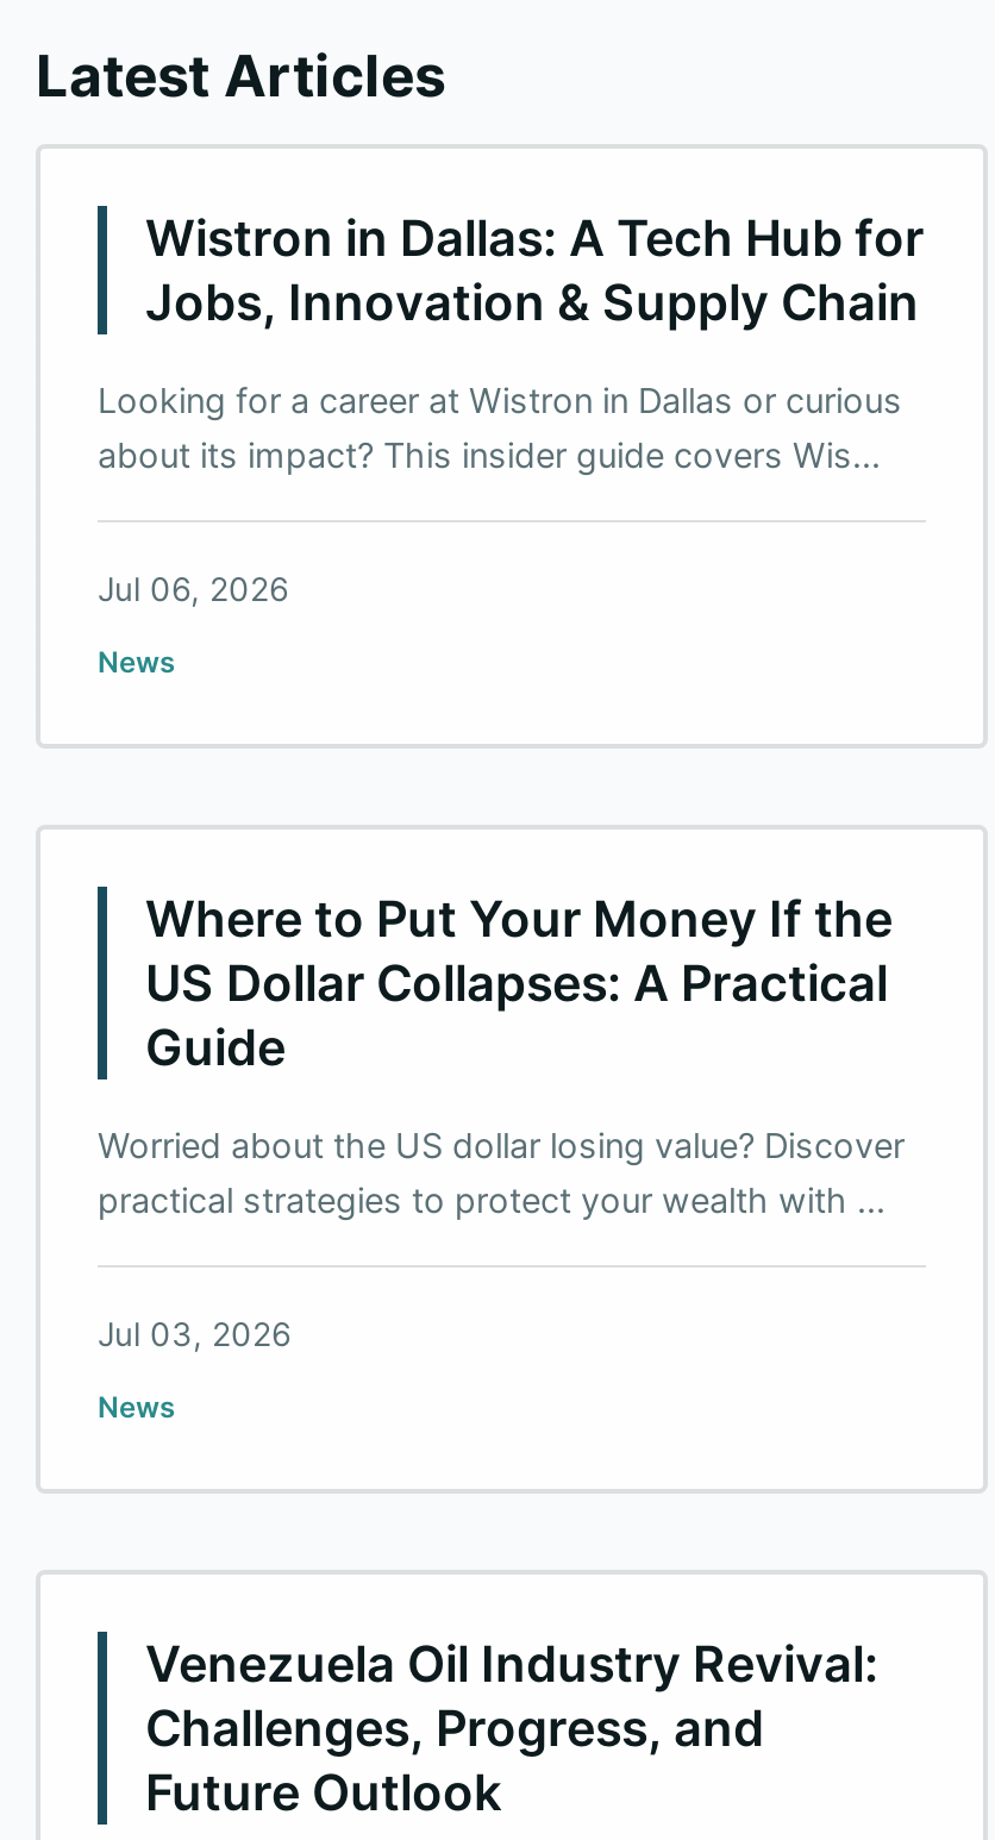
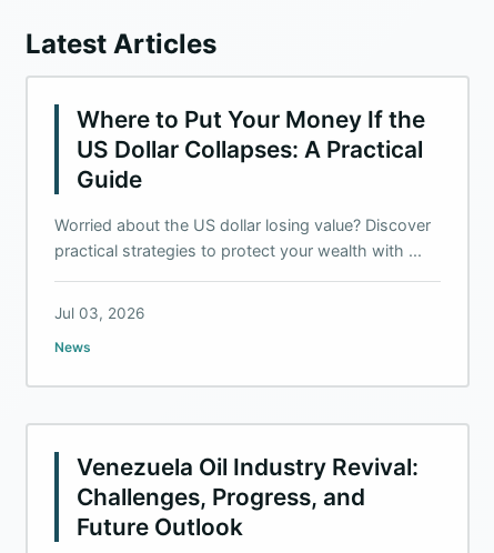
[98,208,924,680] Wistron in Dallas: A Tech Hub for | Jobs, Innovation & Supply Chain | Looking for a career at Wistron in Dallas or curious | about its impact? This insider guide covers Wis... | Jul 06, 2026 | News -> none

